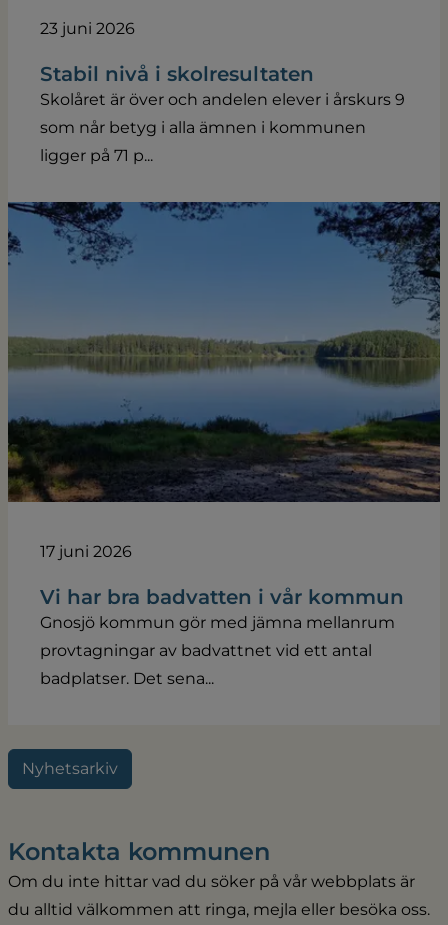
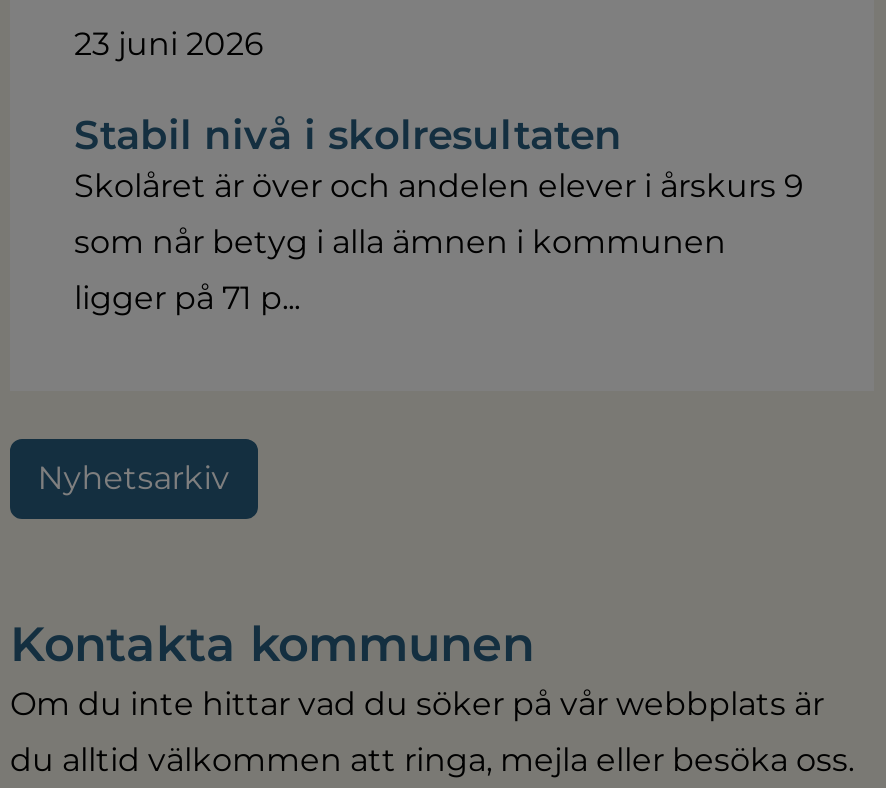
[7,201,441,688] [image] | 17 juni 2026 | Vi har bra badvatten i vår kommun | Gnosjö kommun gör med jämna mellanrum | provtagningar av badvattnet vid ett antal | badplatser. Det sena... -> none

